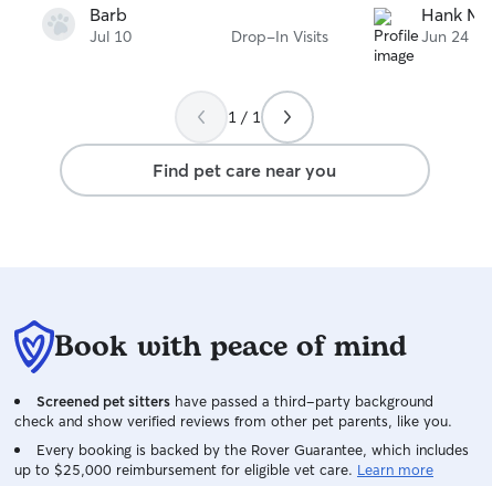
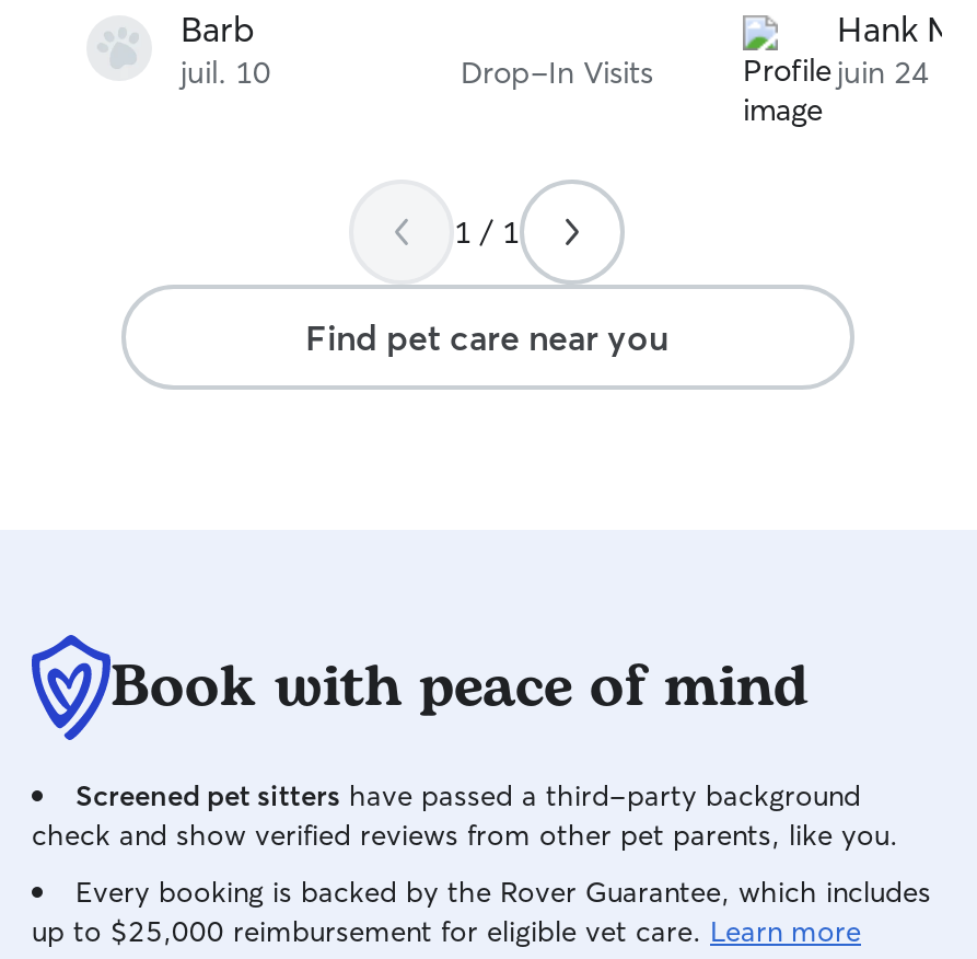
[90,27,132,46] Jul 10 -> [181,53,270,92] juil. 10
[421,27,469,46] Jun 24 -> [837,53,929,92] juin 24

